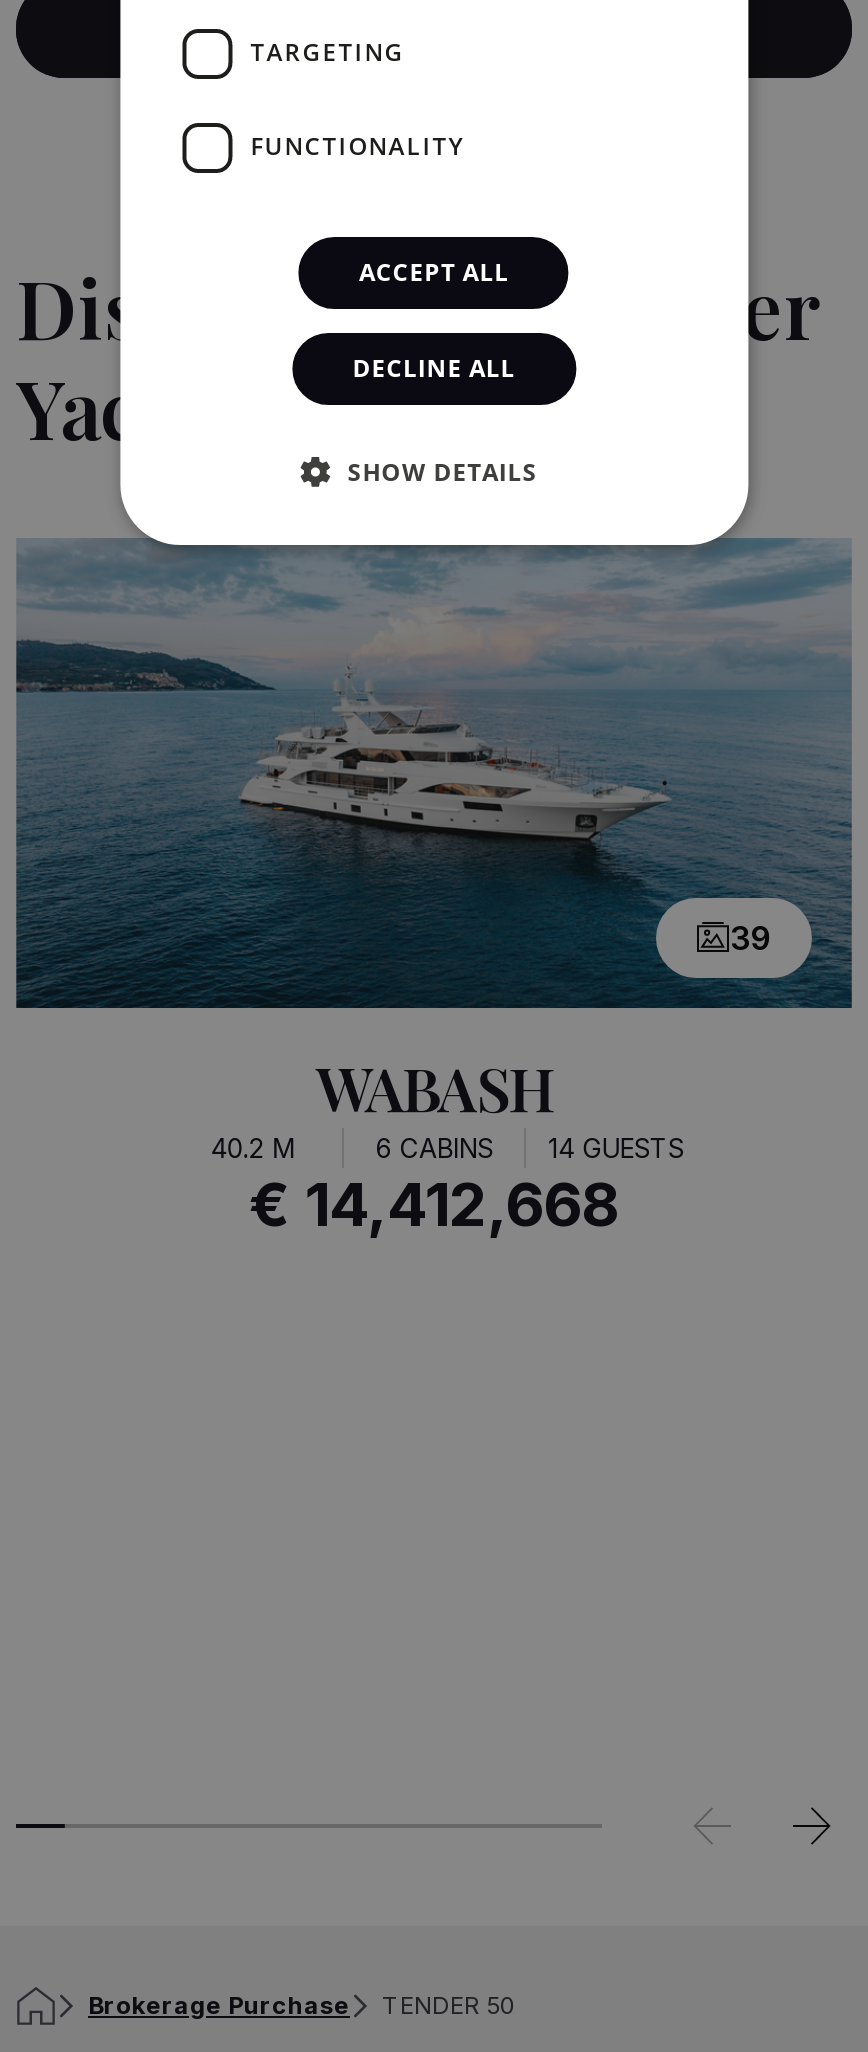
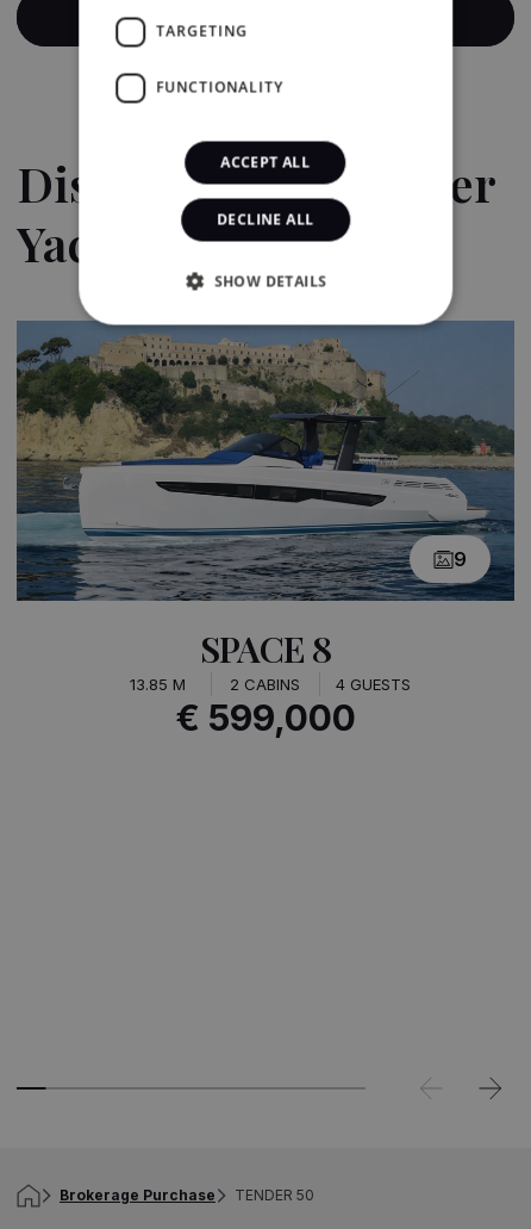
[16,542,850,1008] [image] | 39 -> [17,322,514,600] [image] | 9
[210,1047,684,1239] WABASH | 40.2 M | 6 CABINS | 14 GUESTS | € 14,412,668 -> [129,625,411,739] SPACE 8 | 13.85 M | 2 CABINS | 4 GUESTS | € 599,000

